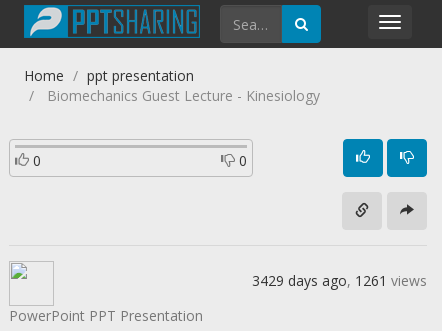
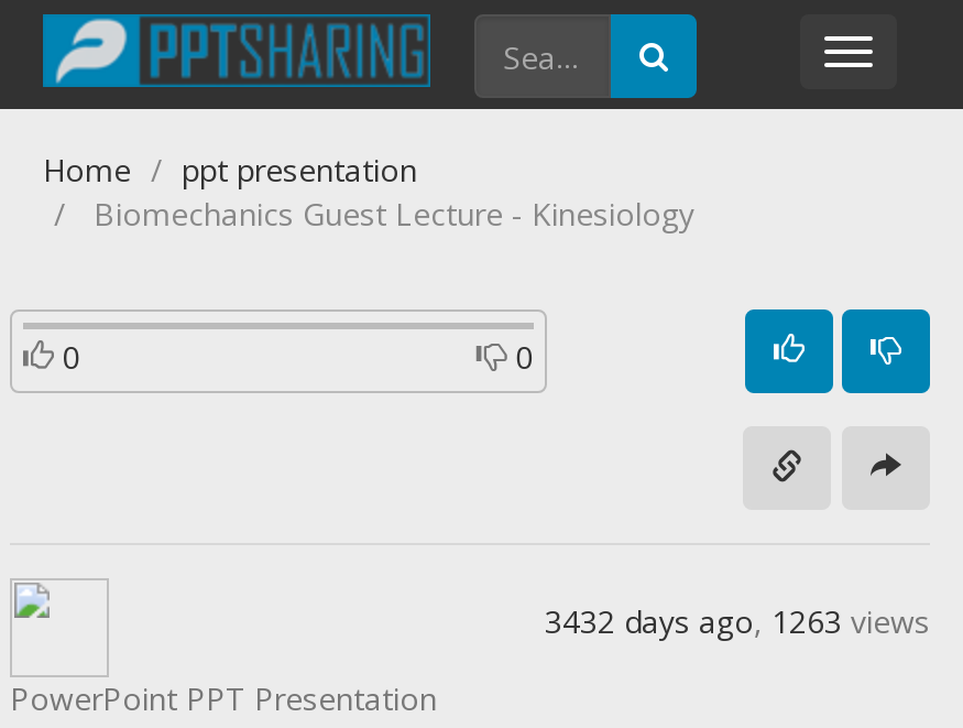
[252,271,427,290] 3429 days ago, 1261 views -> [545,600,930,642] 3432 days ago, 1263 views

